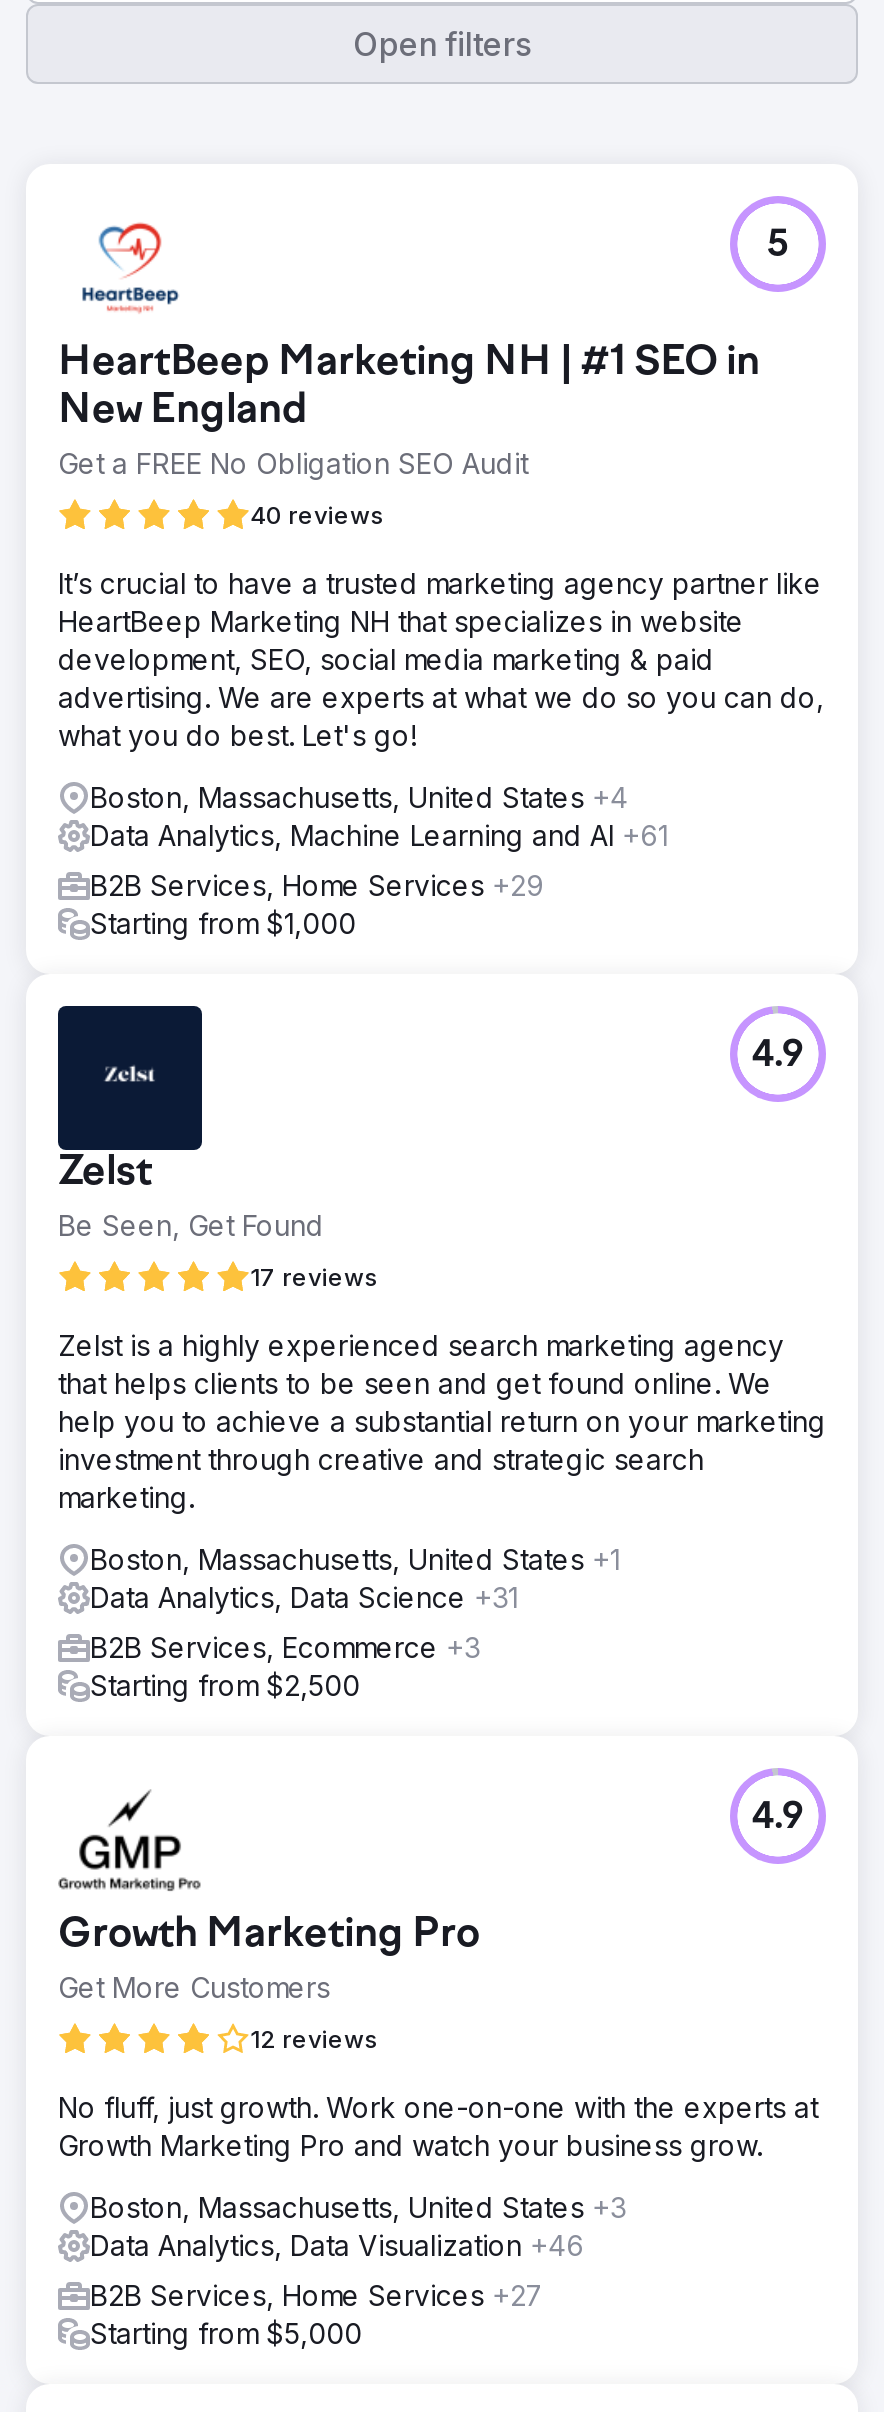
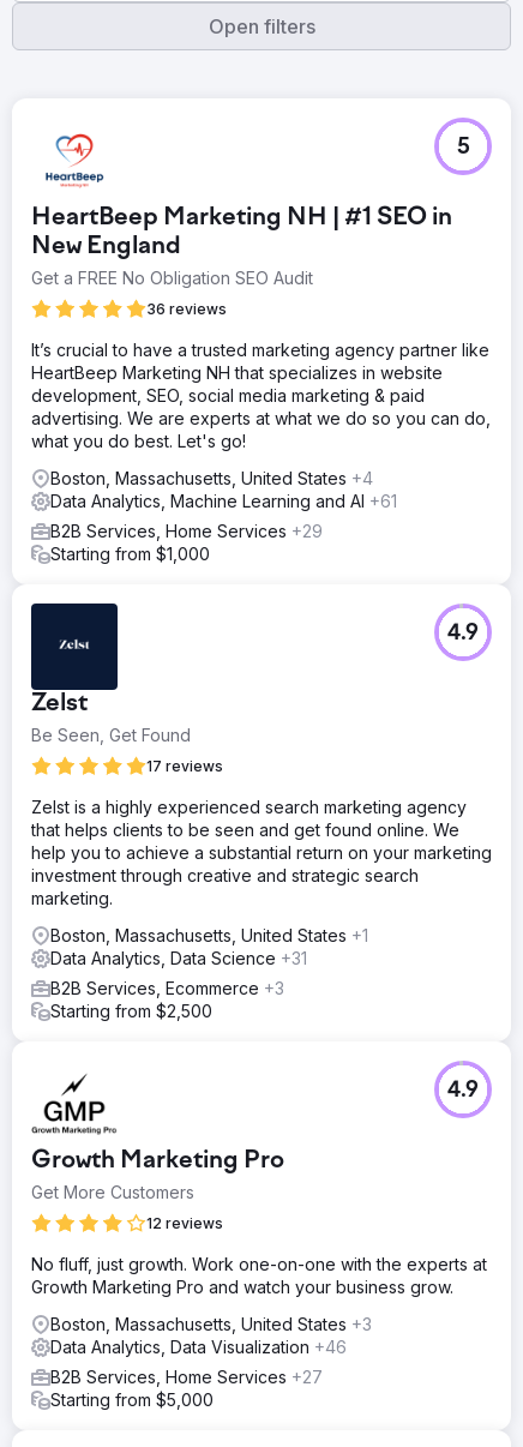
[250,500,384,530] 40 reviews -> [146,300,227,318] 36 reviews

